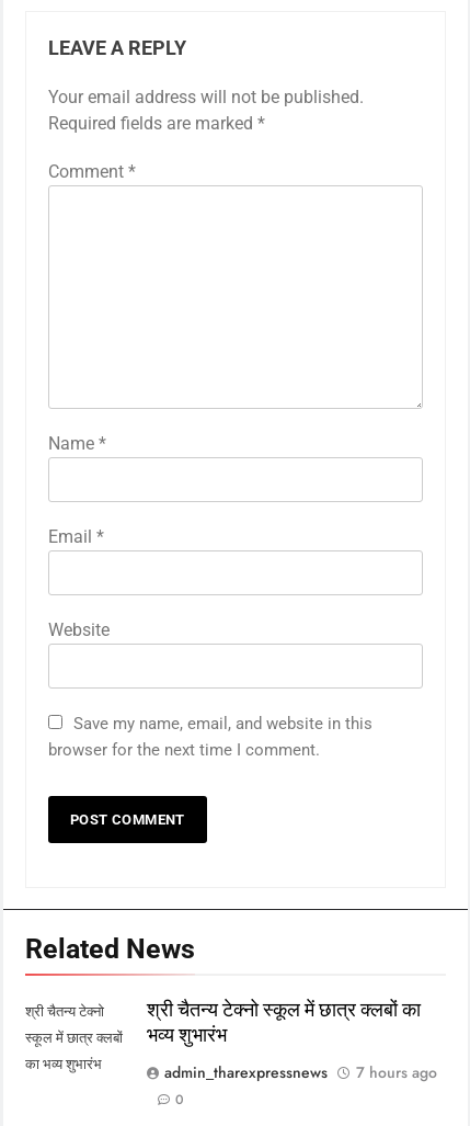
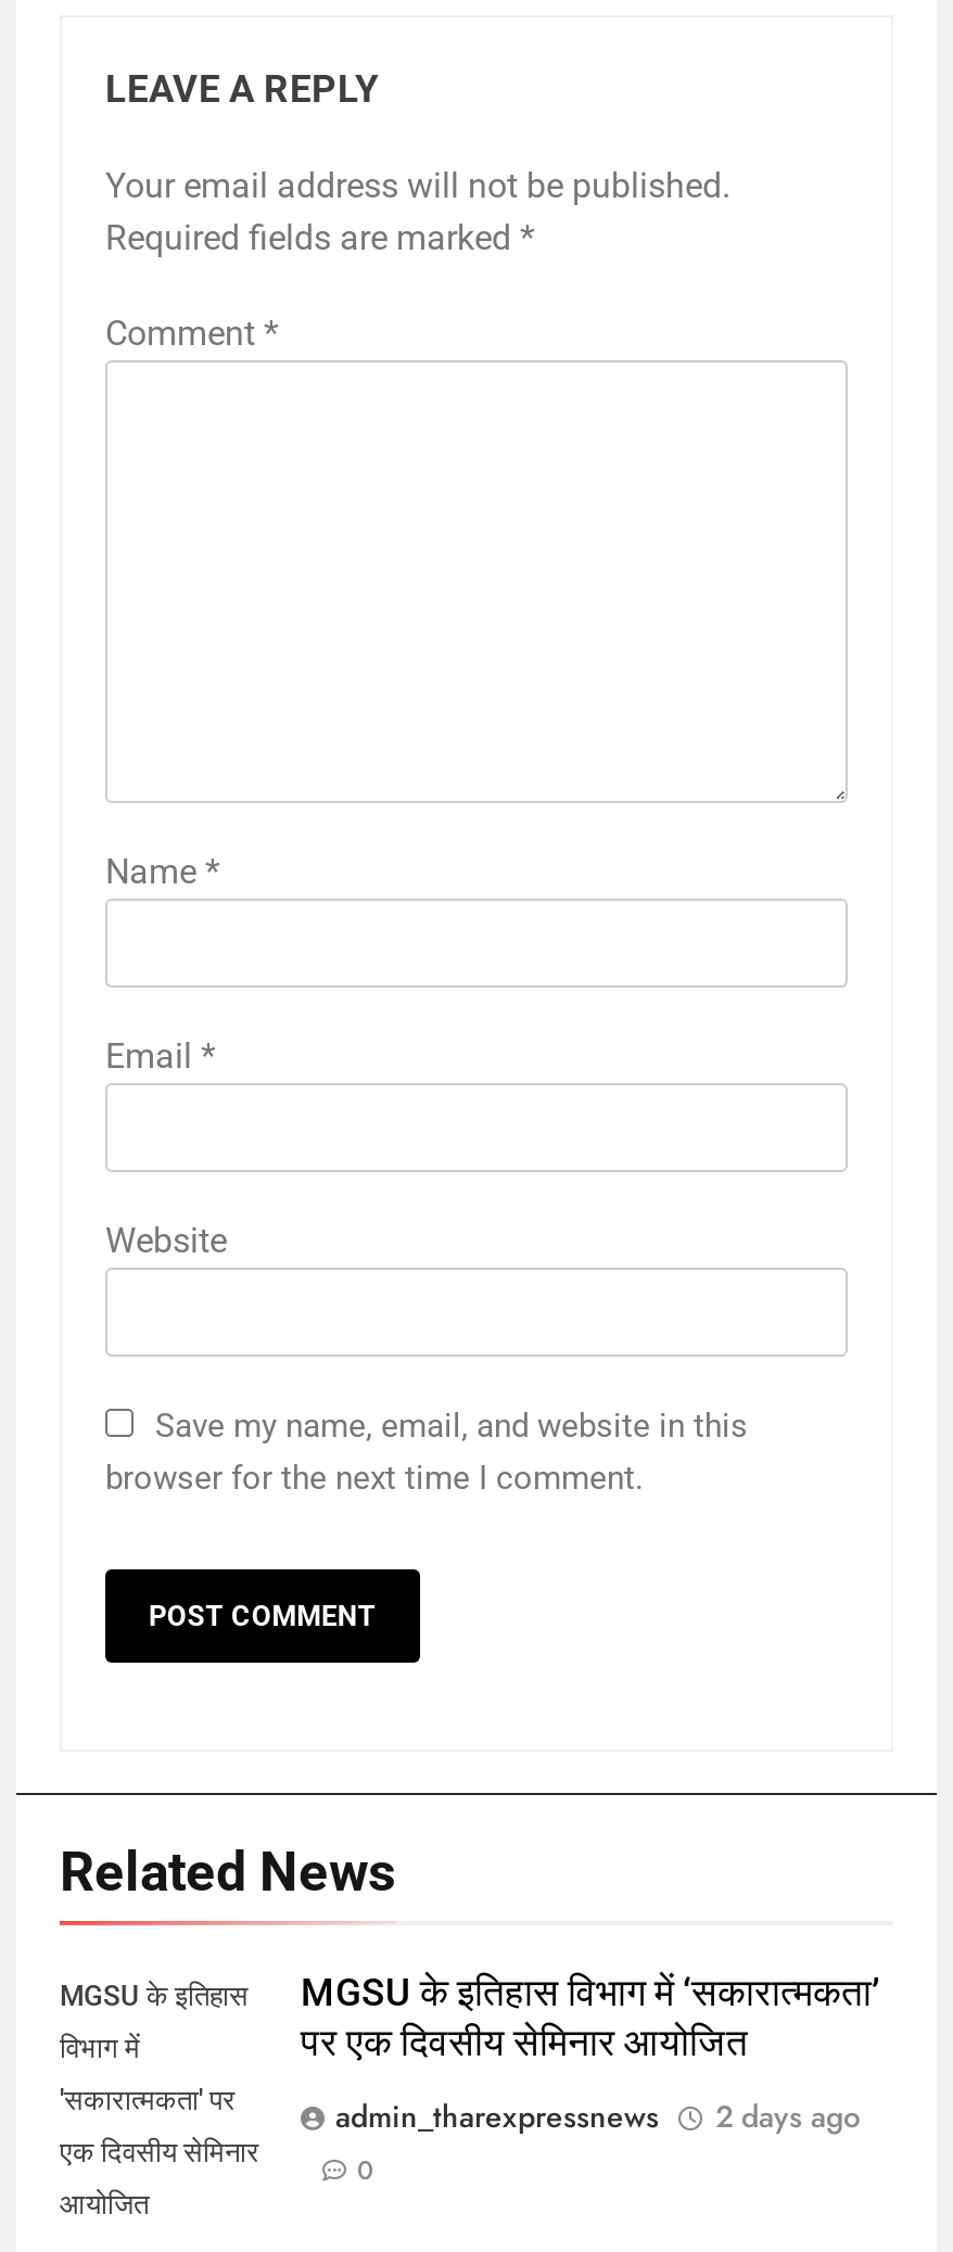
[25,1003,123,1072] श्री चैतन्य टेक्नो | स्कूल में छात्र क्लबों | का भव्य शुभारंभ -> [60,1980,259,2221] MGSU के इतिहास | विभाग में | 'सकारात्मकता' पर | एक दिवसीय सेमिनार | आयोजित
[147,999,421,1046] श्री चैतन्य टेक्नो स्कूल में छात्र क्लबों का | भव्य शुभारंभ -> [301,1972,880,2065] MGSU के इतिहास विभाग में ‘सकारात्मकता’ | पर एक दिवसीय सेमिनार आयोजित
[164,1061,437,1083] admin_tharexpressnews 7 hours ago -> [335,2095,861,2139] admin_tharexpressnews 2 days ago

